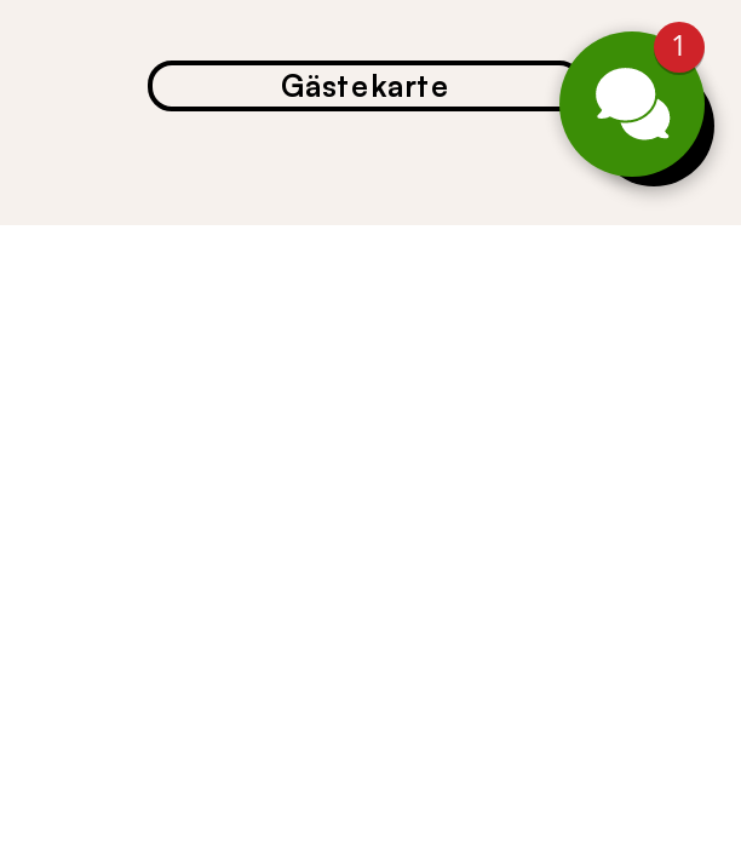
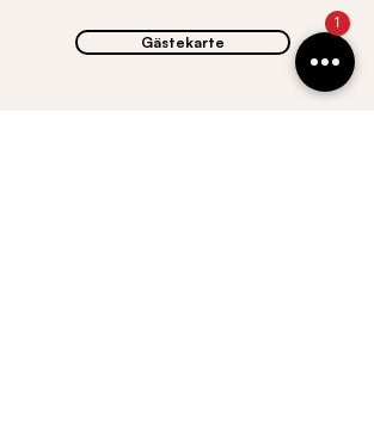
[557,29,707,179] [image] -> [278,15,350,87] [image]

